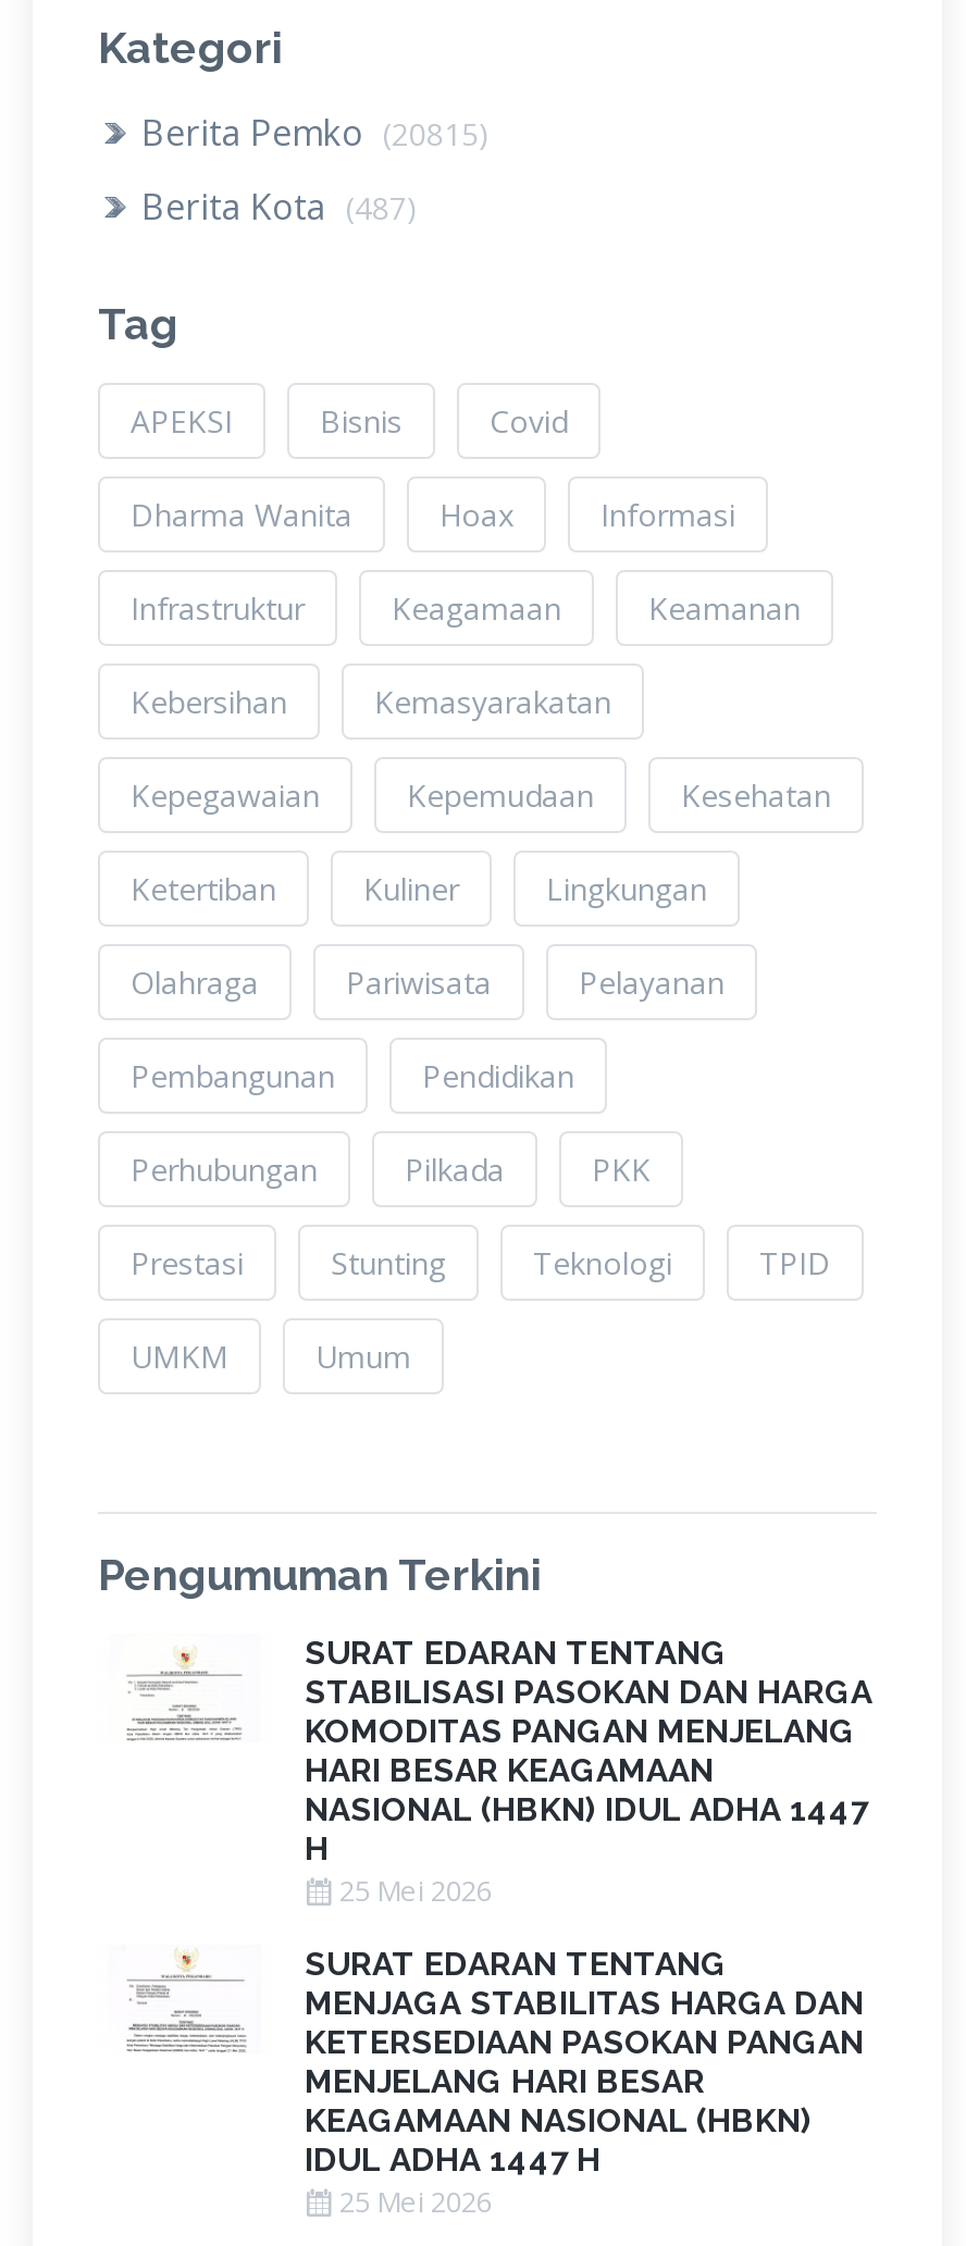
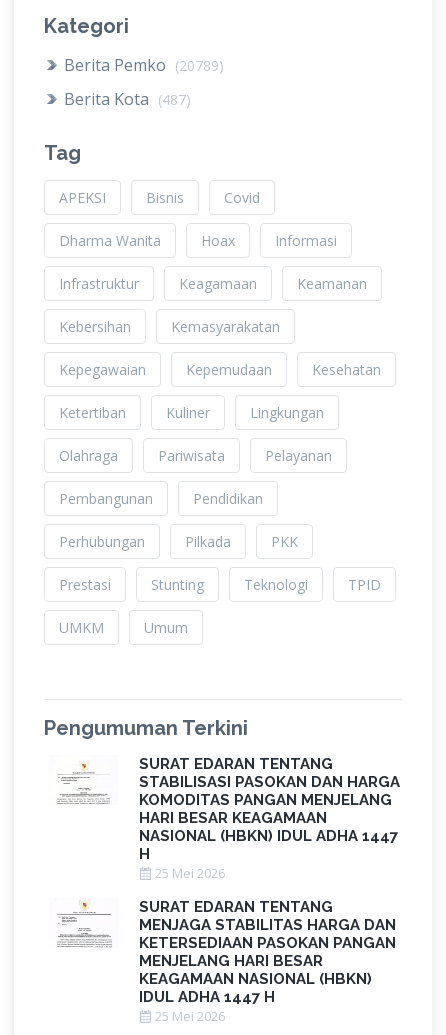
[133,109,490,157] Berita Pemko (20815) -> [60,54,224,76] Berita Pemko (20789)

